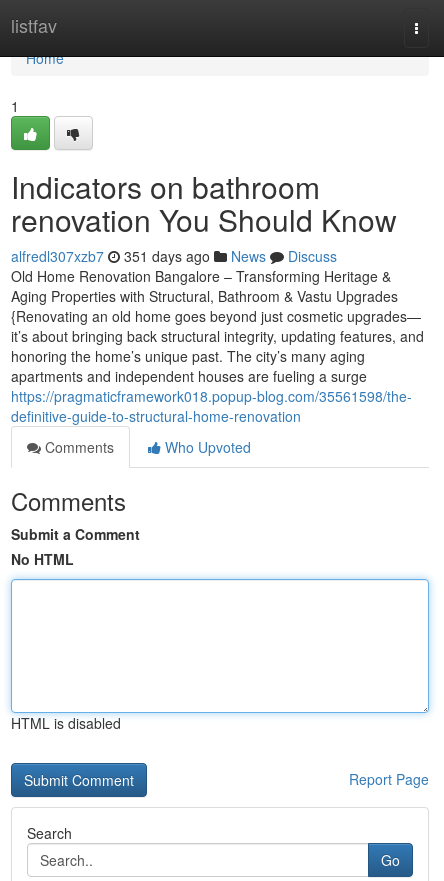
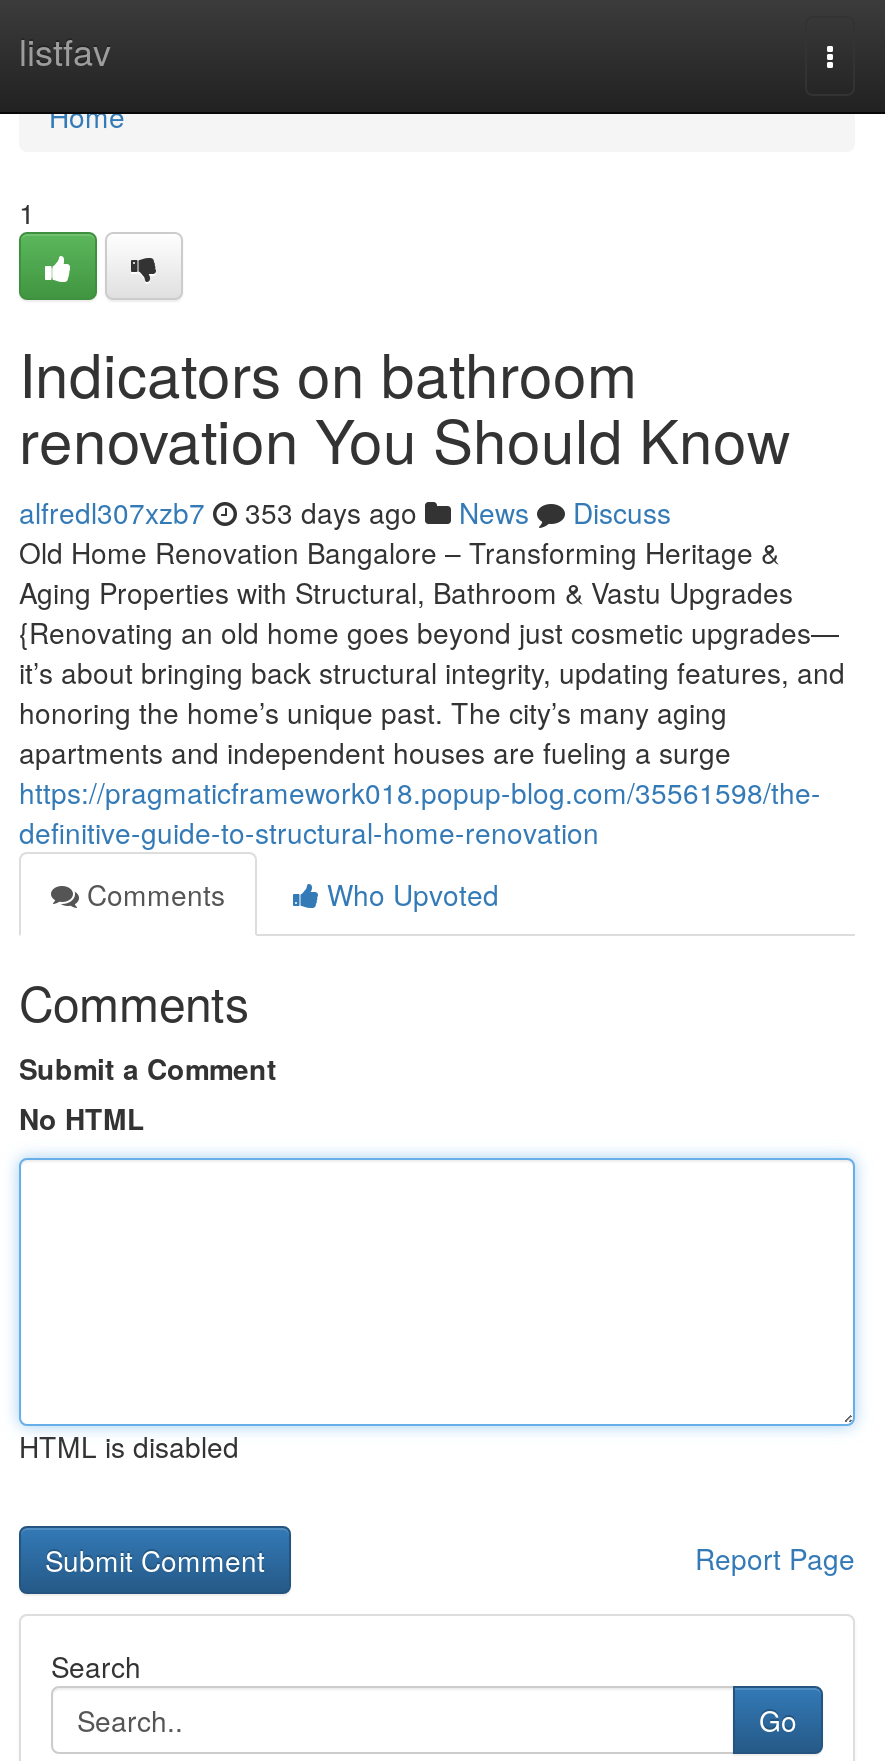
[11,246,337,266] alfredl307xzb7 351 days ago News Discuss -> [19,492,671,532] alfredl307xzb7 353 days ago News Discuss

